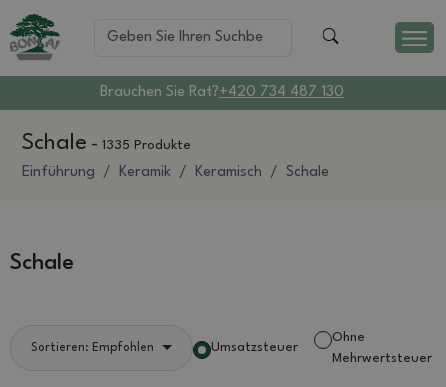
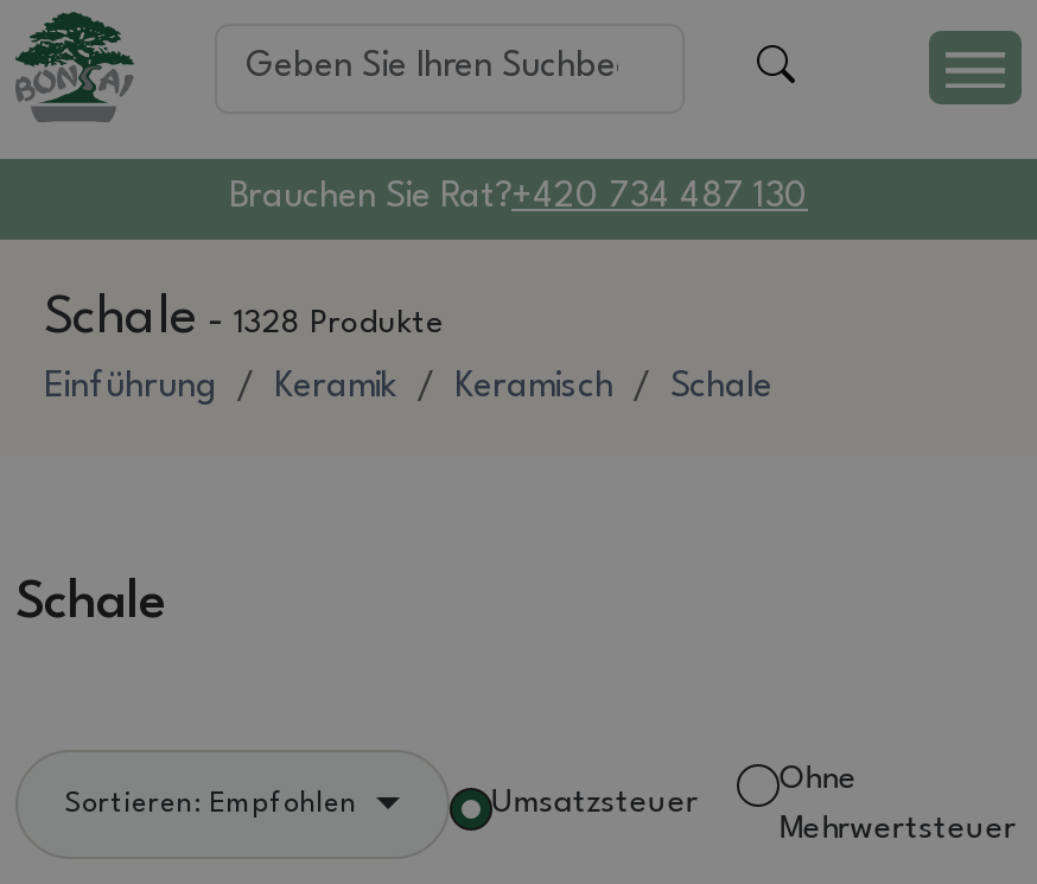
[22,132,191,154] Schale - 1335 Produkte -> [44,293,445,345] Schale - 1328 Produkte

